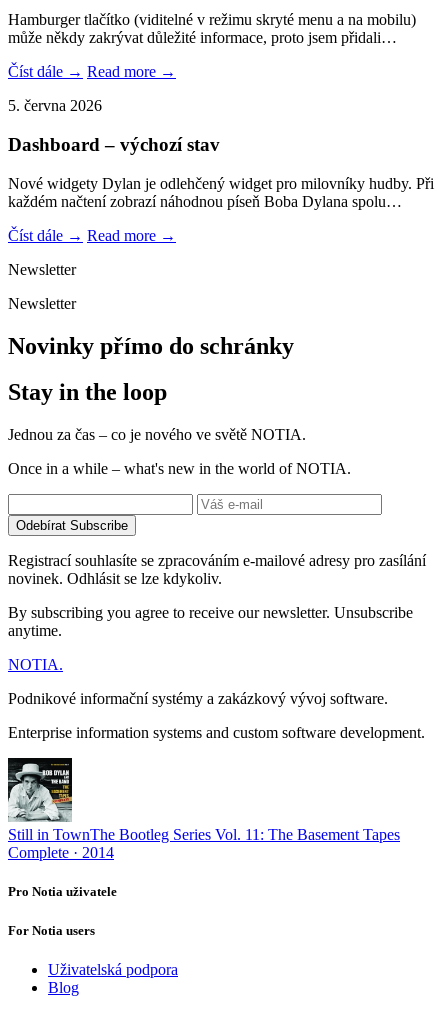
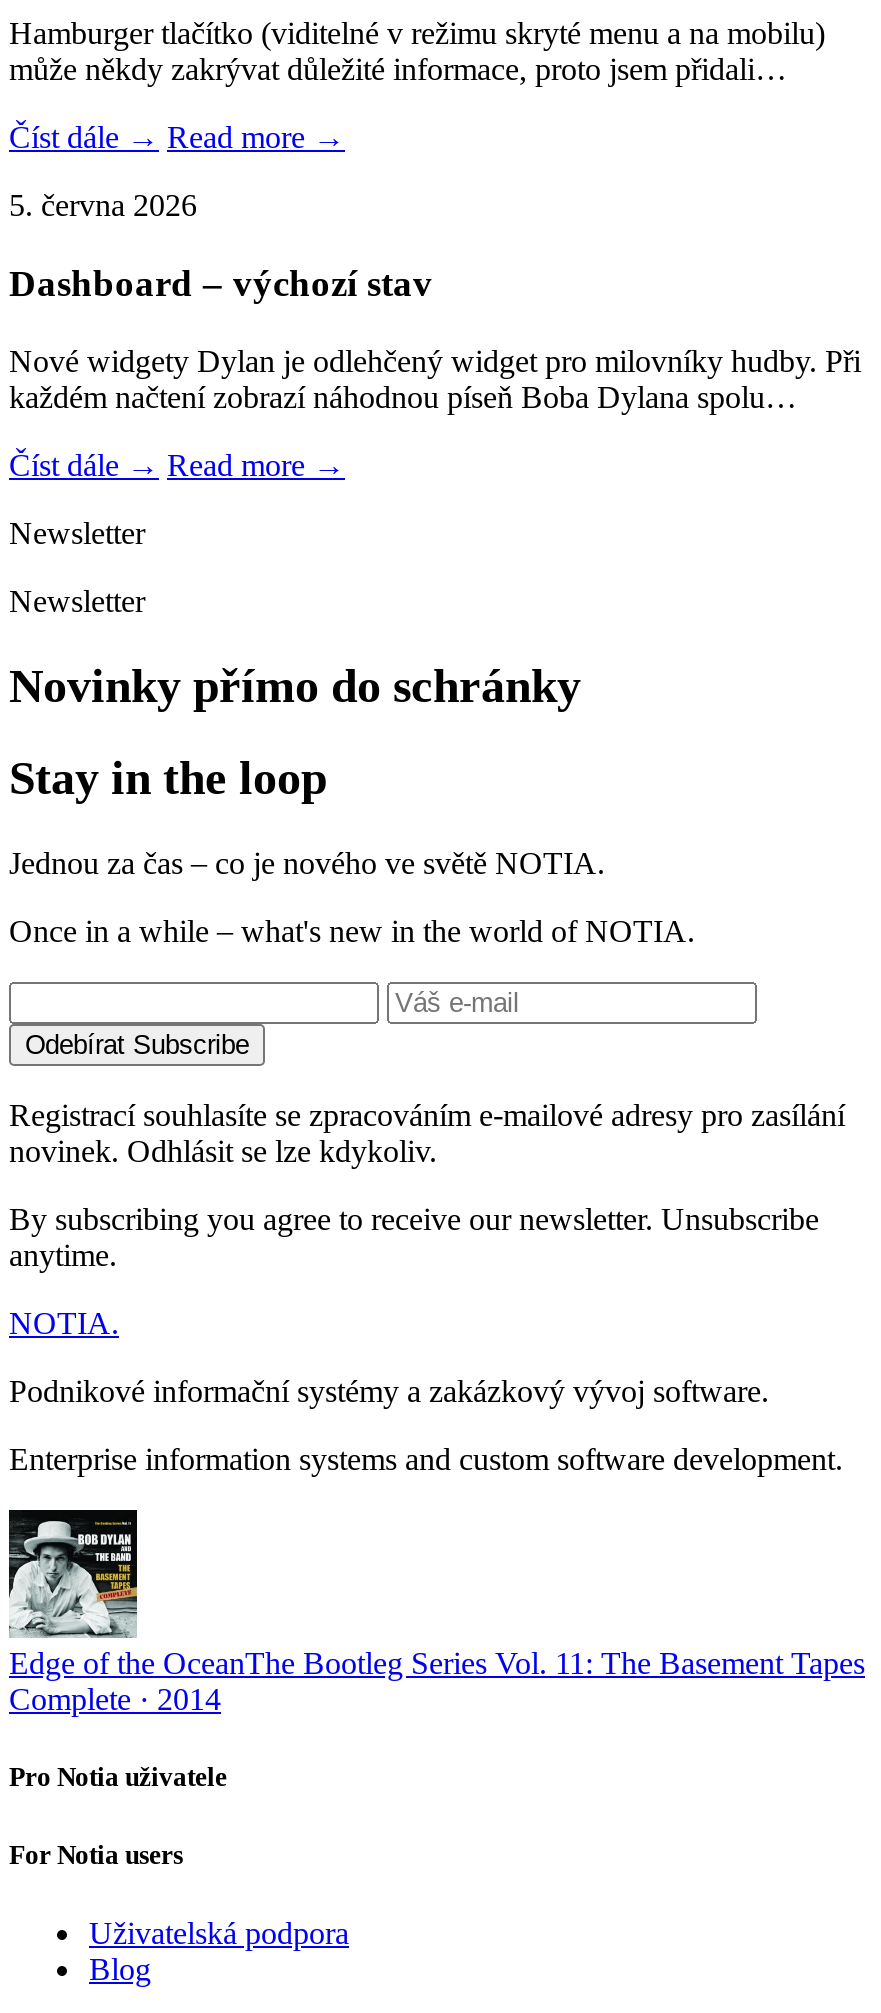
[8,826,400,843] Still in TownThe Bootleg Series Vol. 11: The Basement Tapes -> [9,1647,865,1681] Edge of the OceanThe Bootleg Series Vol. 11: The Basement Tapes

